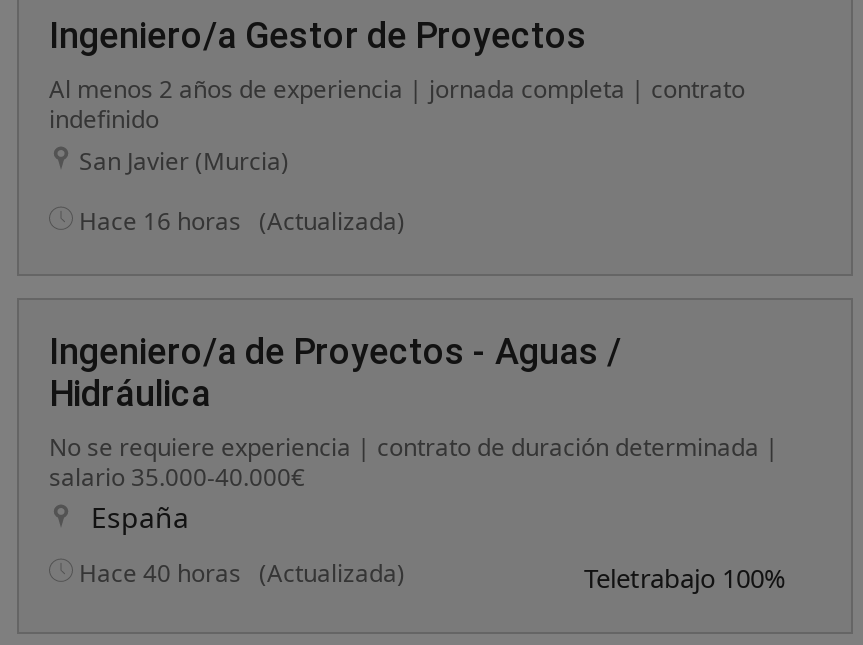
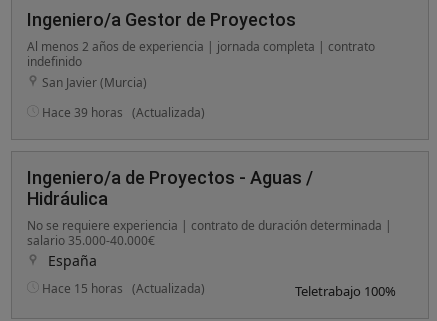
[79,204,405,238] Hace 16 horas (Actualizada) -> [42,104,205,121] Hace 39 horas (Actualizada)
[79,556,405,590] Hace 40 horas (Actualizada) -> [42,280,205,297] Hace 15 horas (Actualizada)

